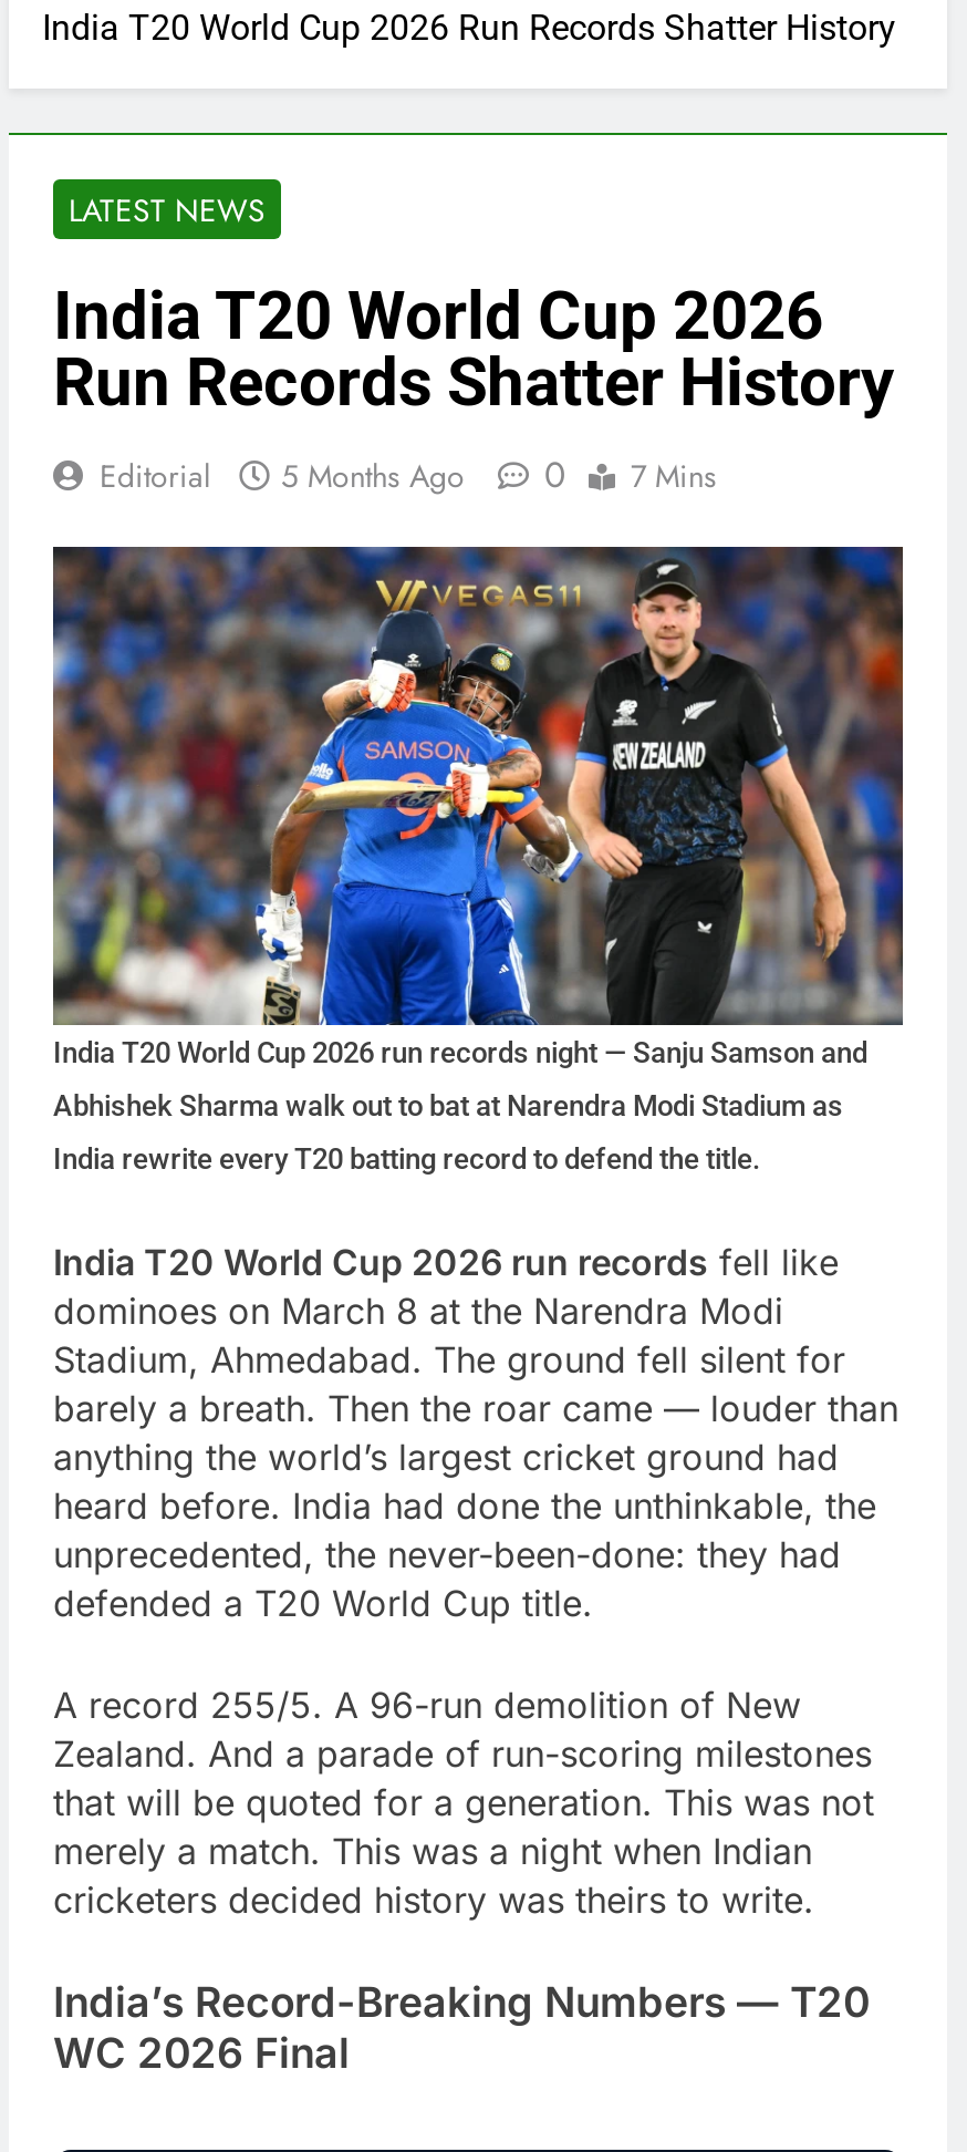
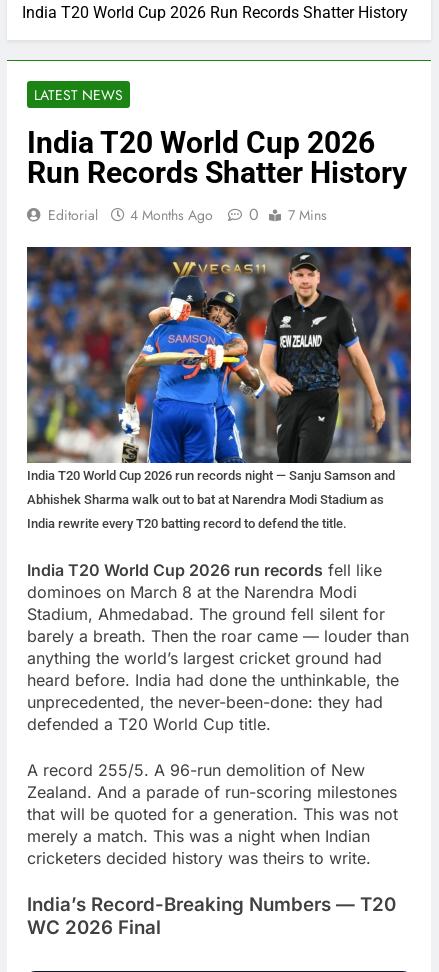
[100,450,717,501] Editorial 5 Months Ago 0 7 Mins -> [48,203,327,226] Editorial 4 Months Ago 0 7 Mins

